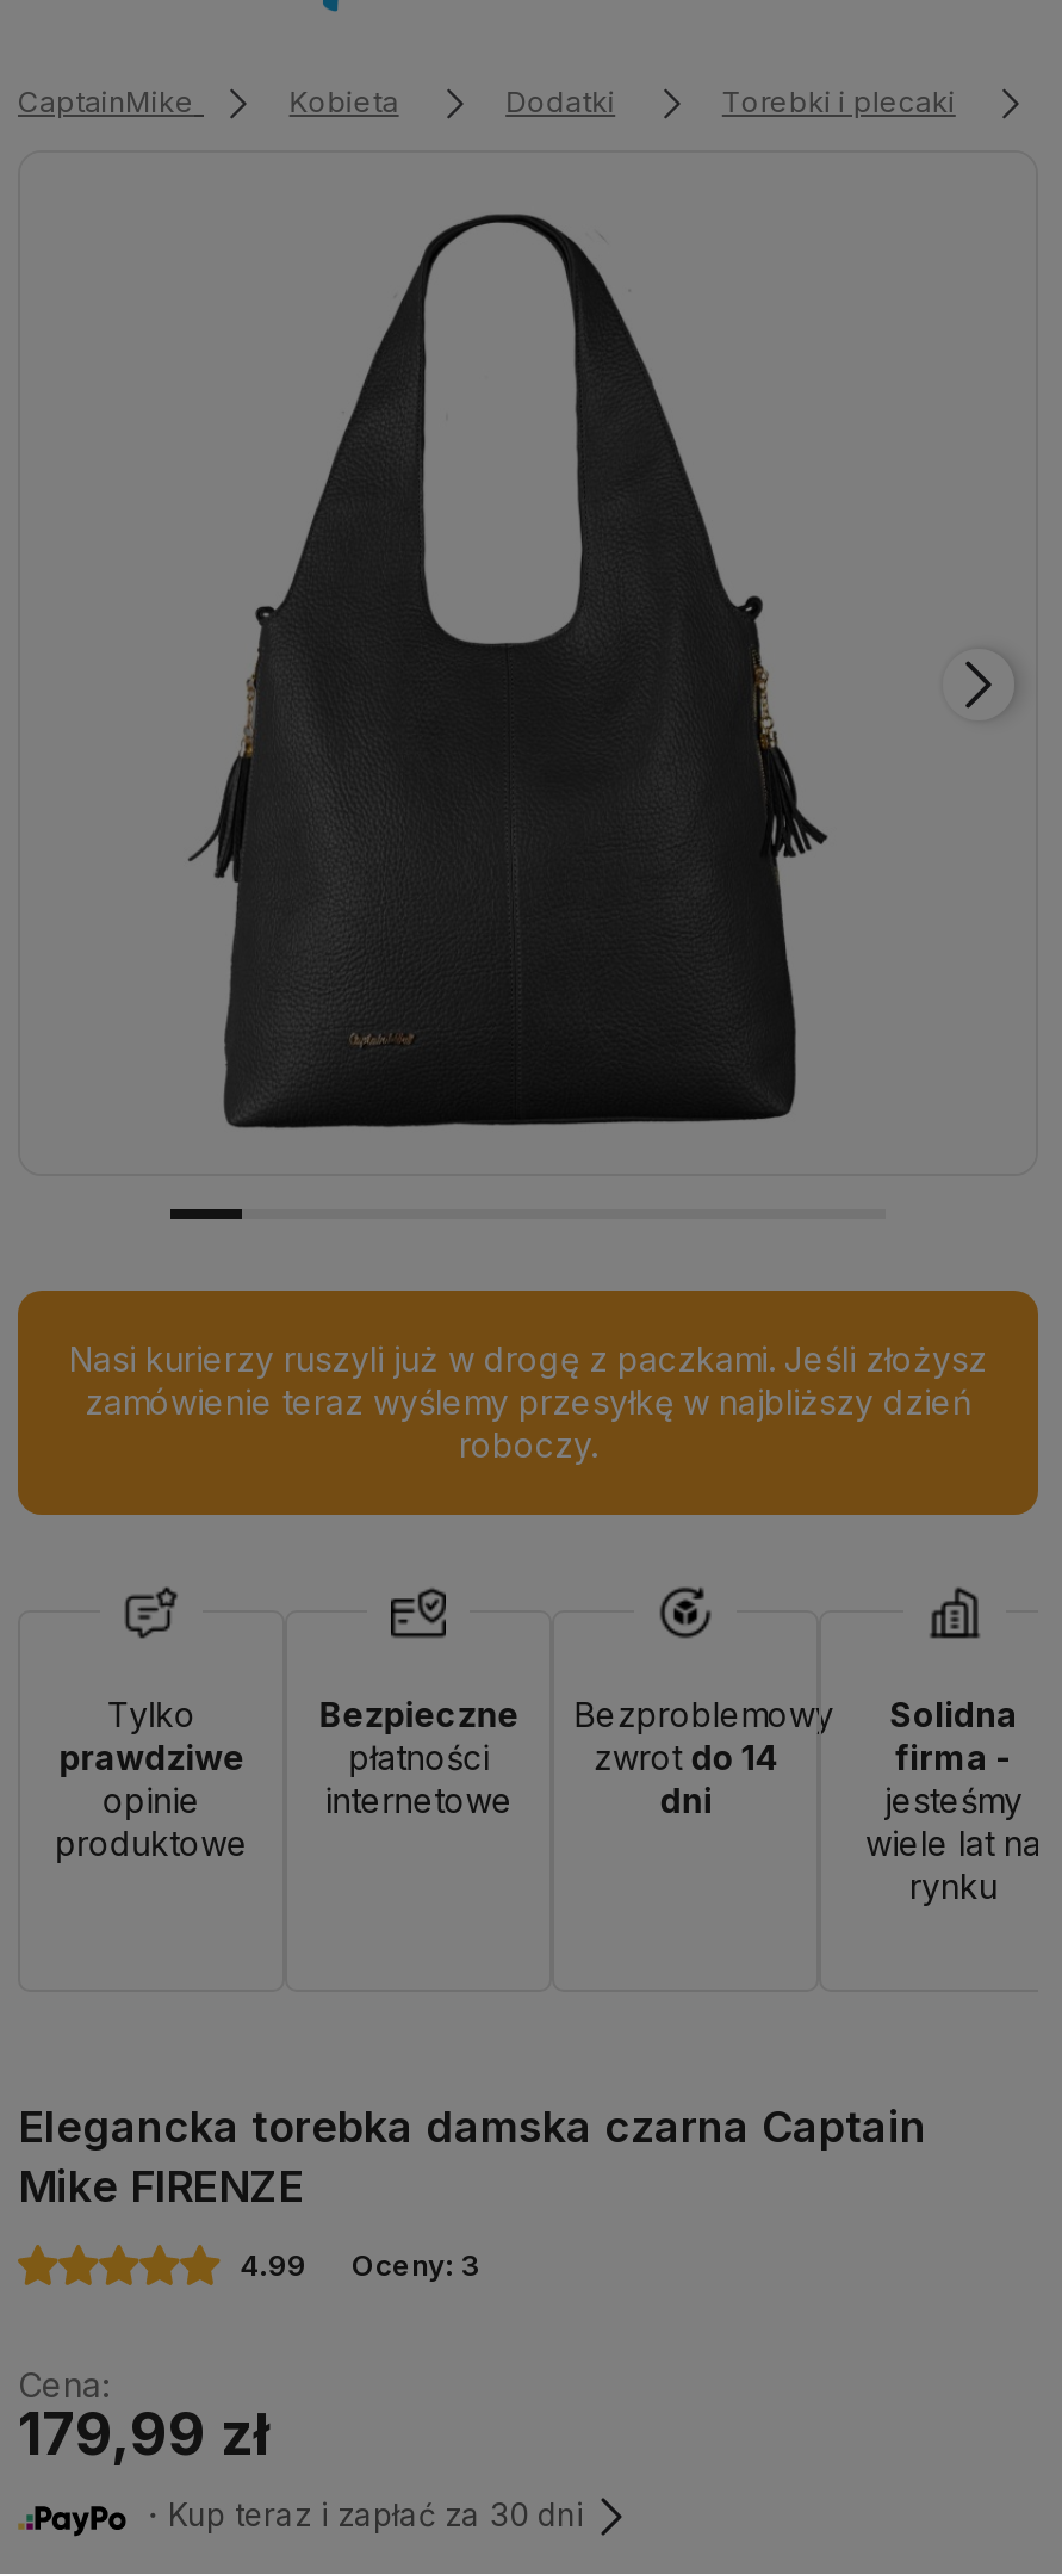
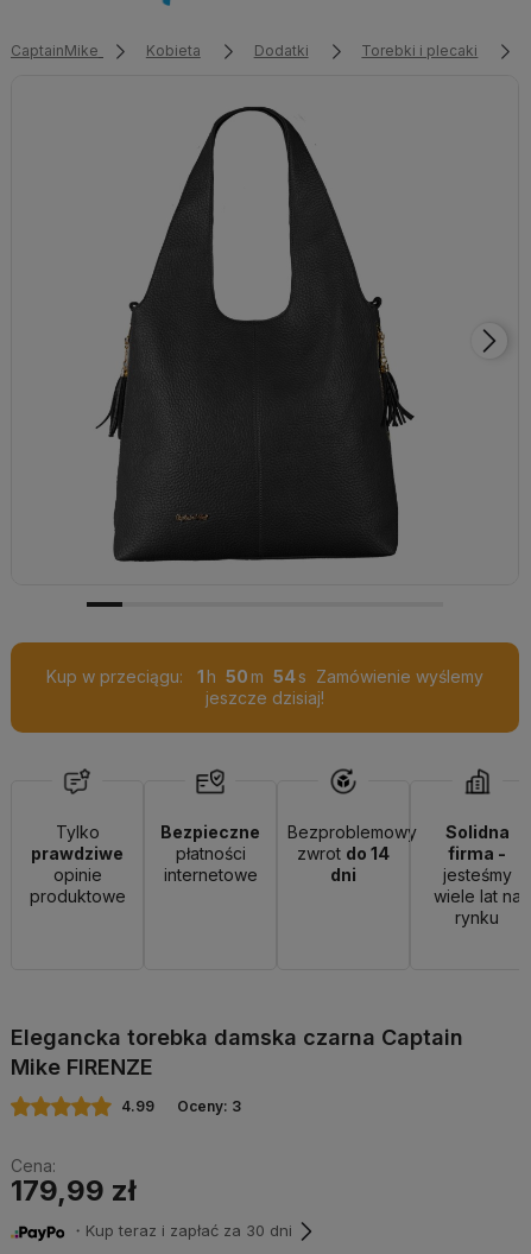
[69,1338,987,1465] Nasi kurierzy ruszyli już w drogę z paczkami. Jeśli złożysz | zamówienie teraz wyślemy przesyłkę w najbliższy dzień | roboczy. -> [46,666,483,708] Kup w przeciągu: | 1 | 50 | 54 | Zamówienie wyślemy | jeszcze dzisiaj!

